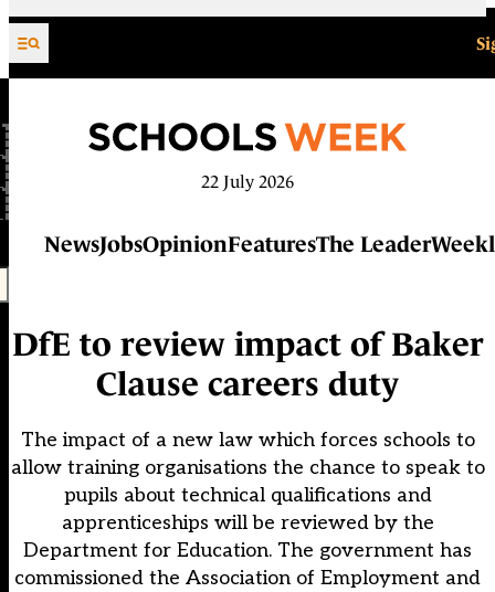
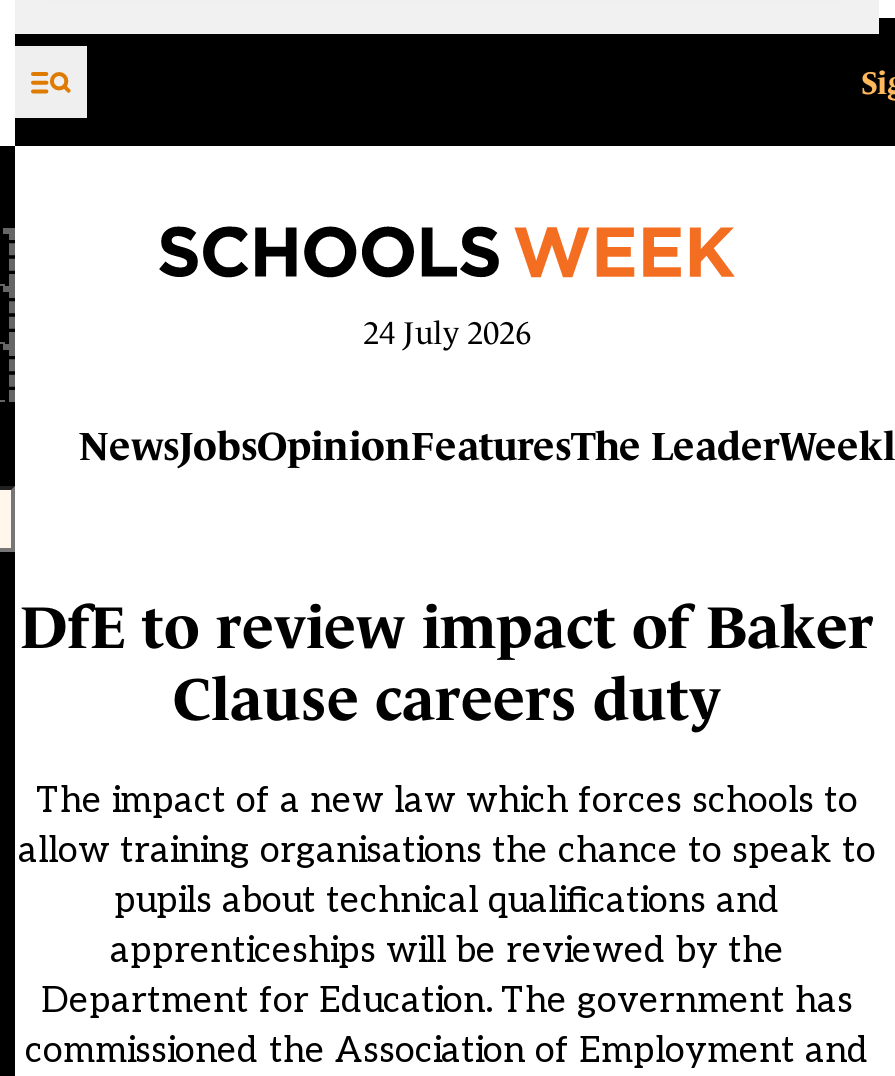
[201,172,294,191] 22 July 2026 -> [363,316,531,350] 24 July 2026

